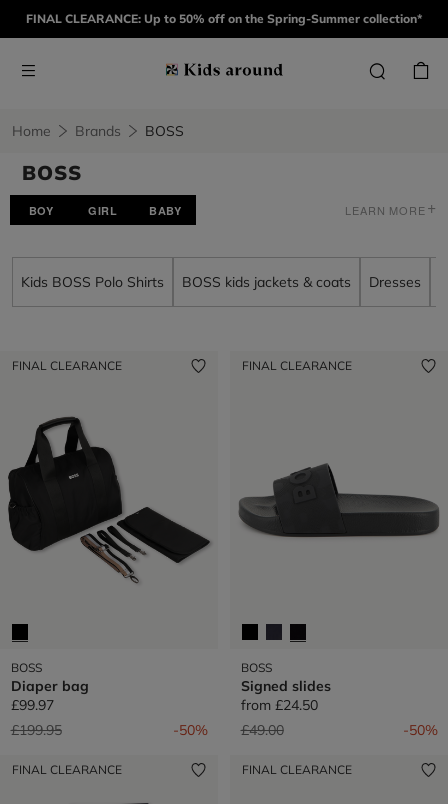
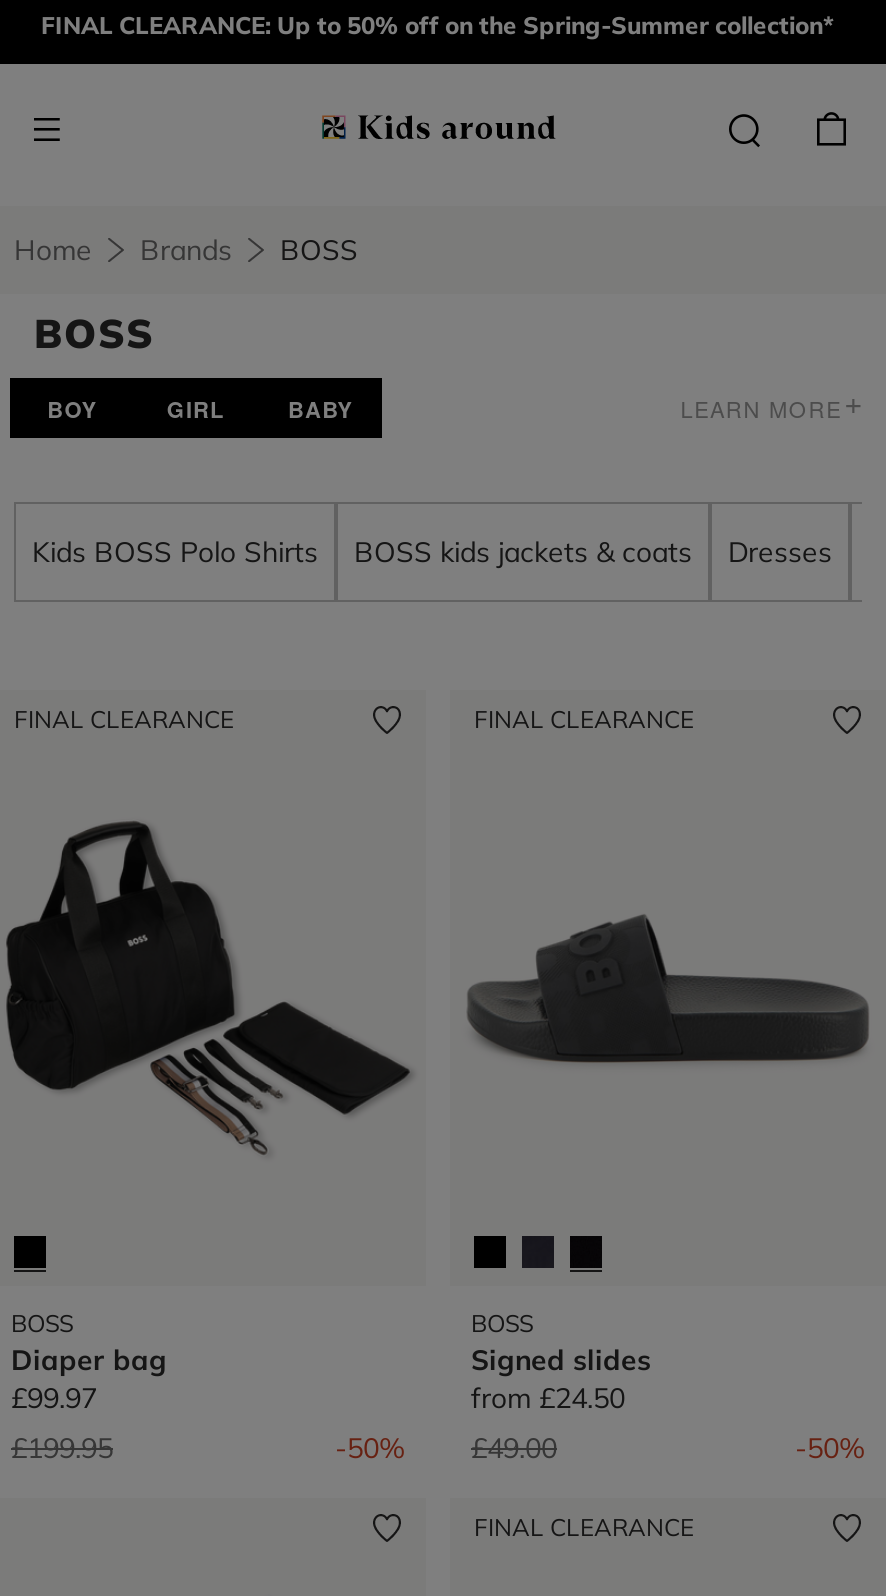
[12,762,122,777] FINAL CLEARANCE -> none

